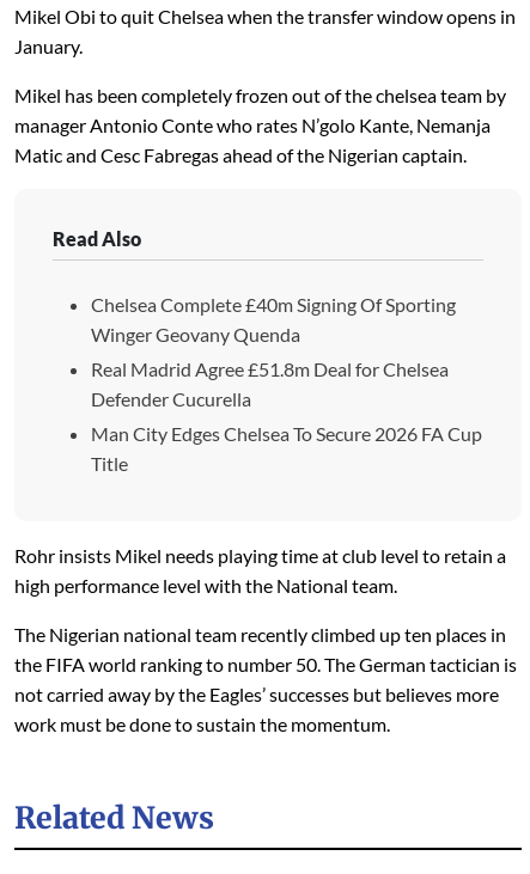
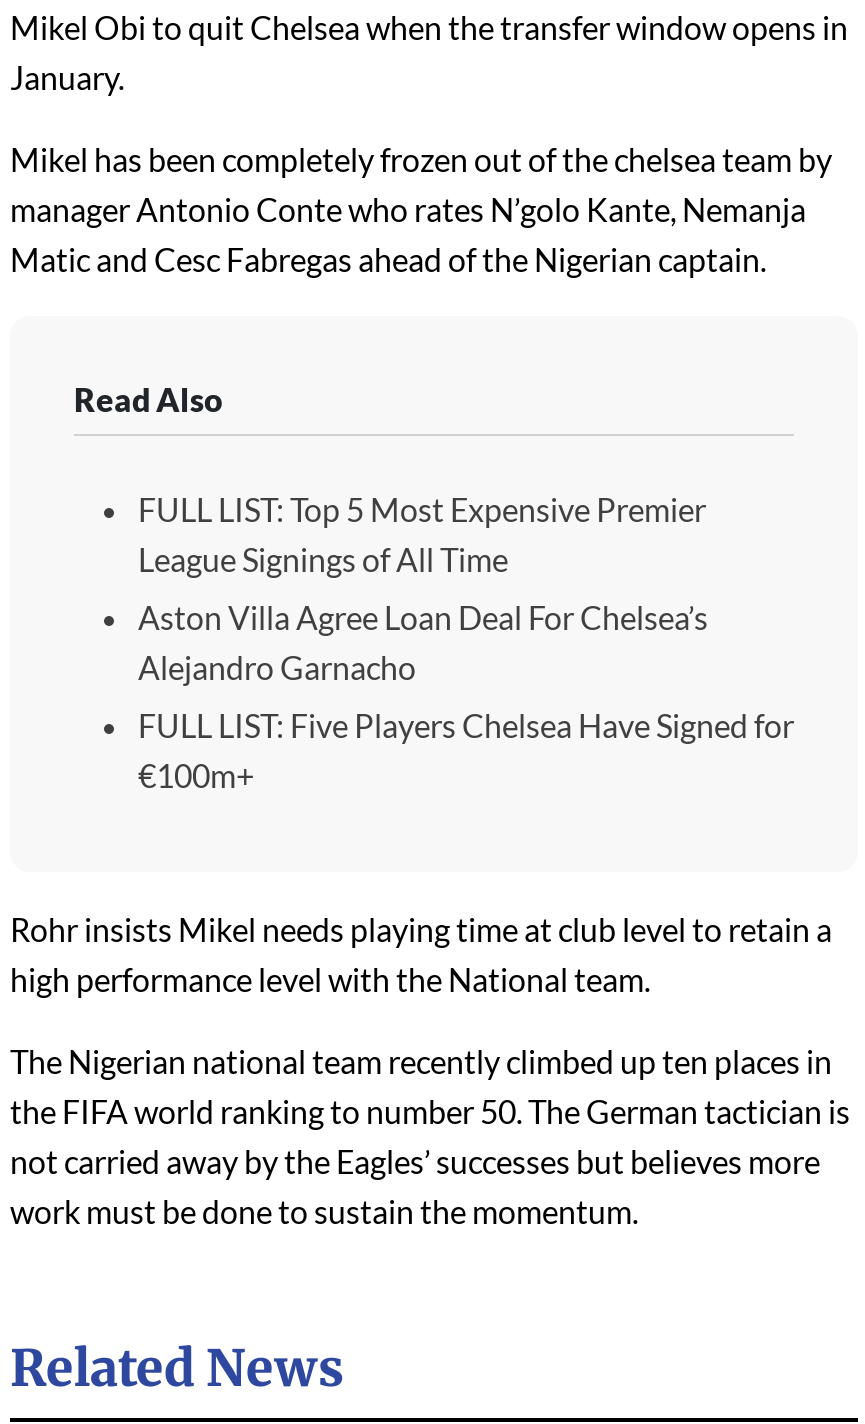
[91,293,456,346] Chelsea Complete £40m Signing Of Sporting | Winger Geovany Quenda -> [138,491,706,579] FULL LIST: Top 5 Most Expensive Premier | League Signings of All Time
[91,358,449,410] Real Madrid Agree £51.8m Deal for Chelsea | Defender Cucurella -> [138,599,708,687] Aston Villa Agree Loan Deal For Chelsea’s | Alejandro Garnacho
[91,422,482,475] Man City Edges Chelsea To Secure 2026 FA Cup | Title -> [138,707,794,795] FULL LIST: Five Players Chelsea Have Signed for | €100m+

